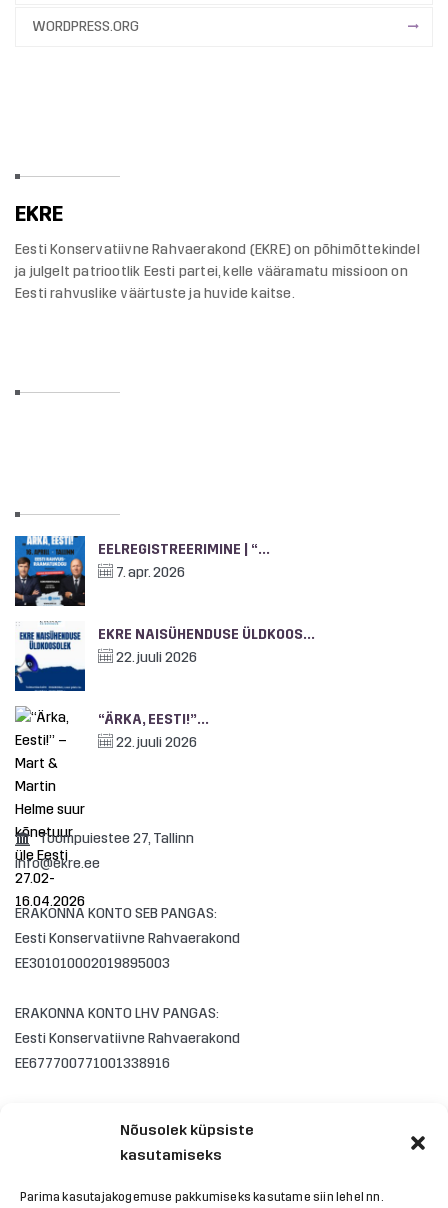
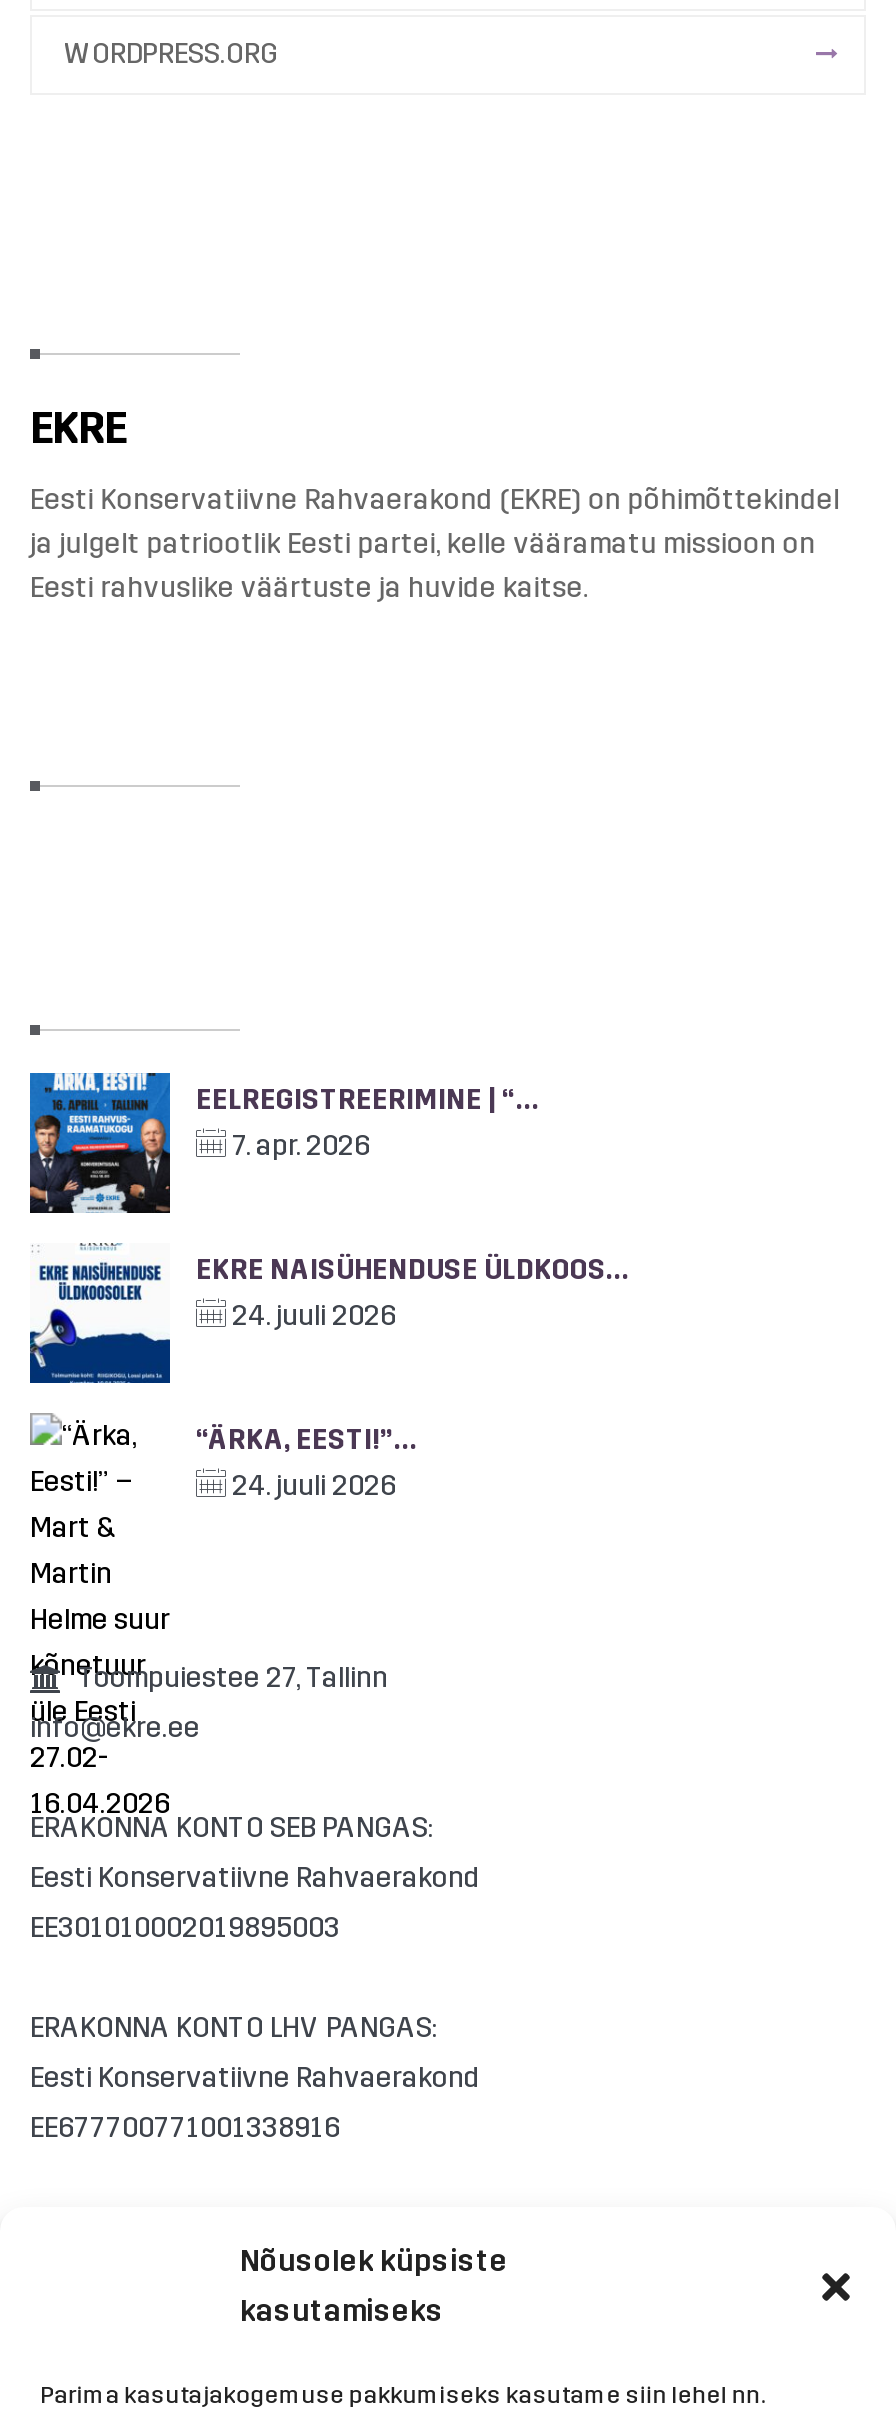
[113,649,197,666] 22. juuli 2026 -> [226,1299,396,1333] 24. juuli 2026
[113,734,197,751] 22. juuli 2026 -> [226,1469,396,1503] 24. juuli 2026

